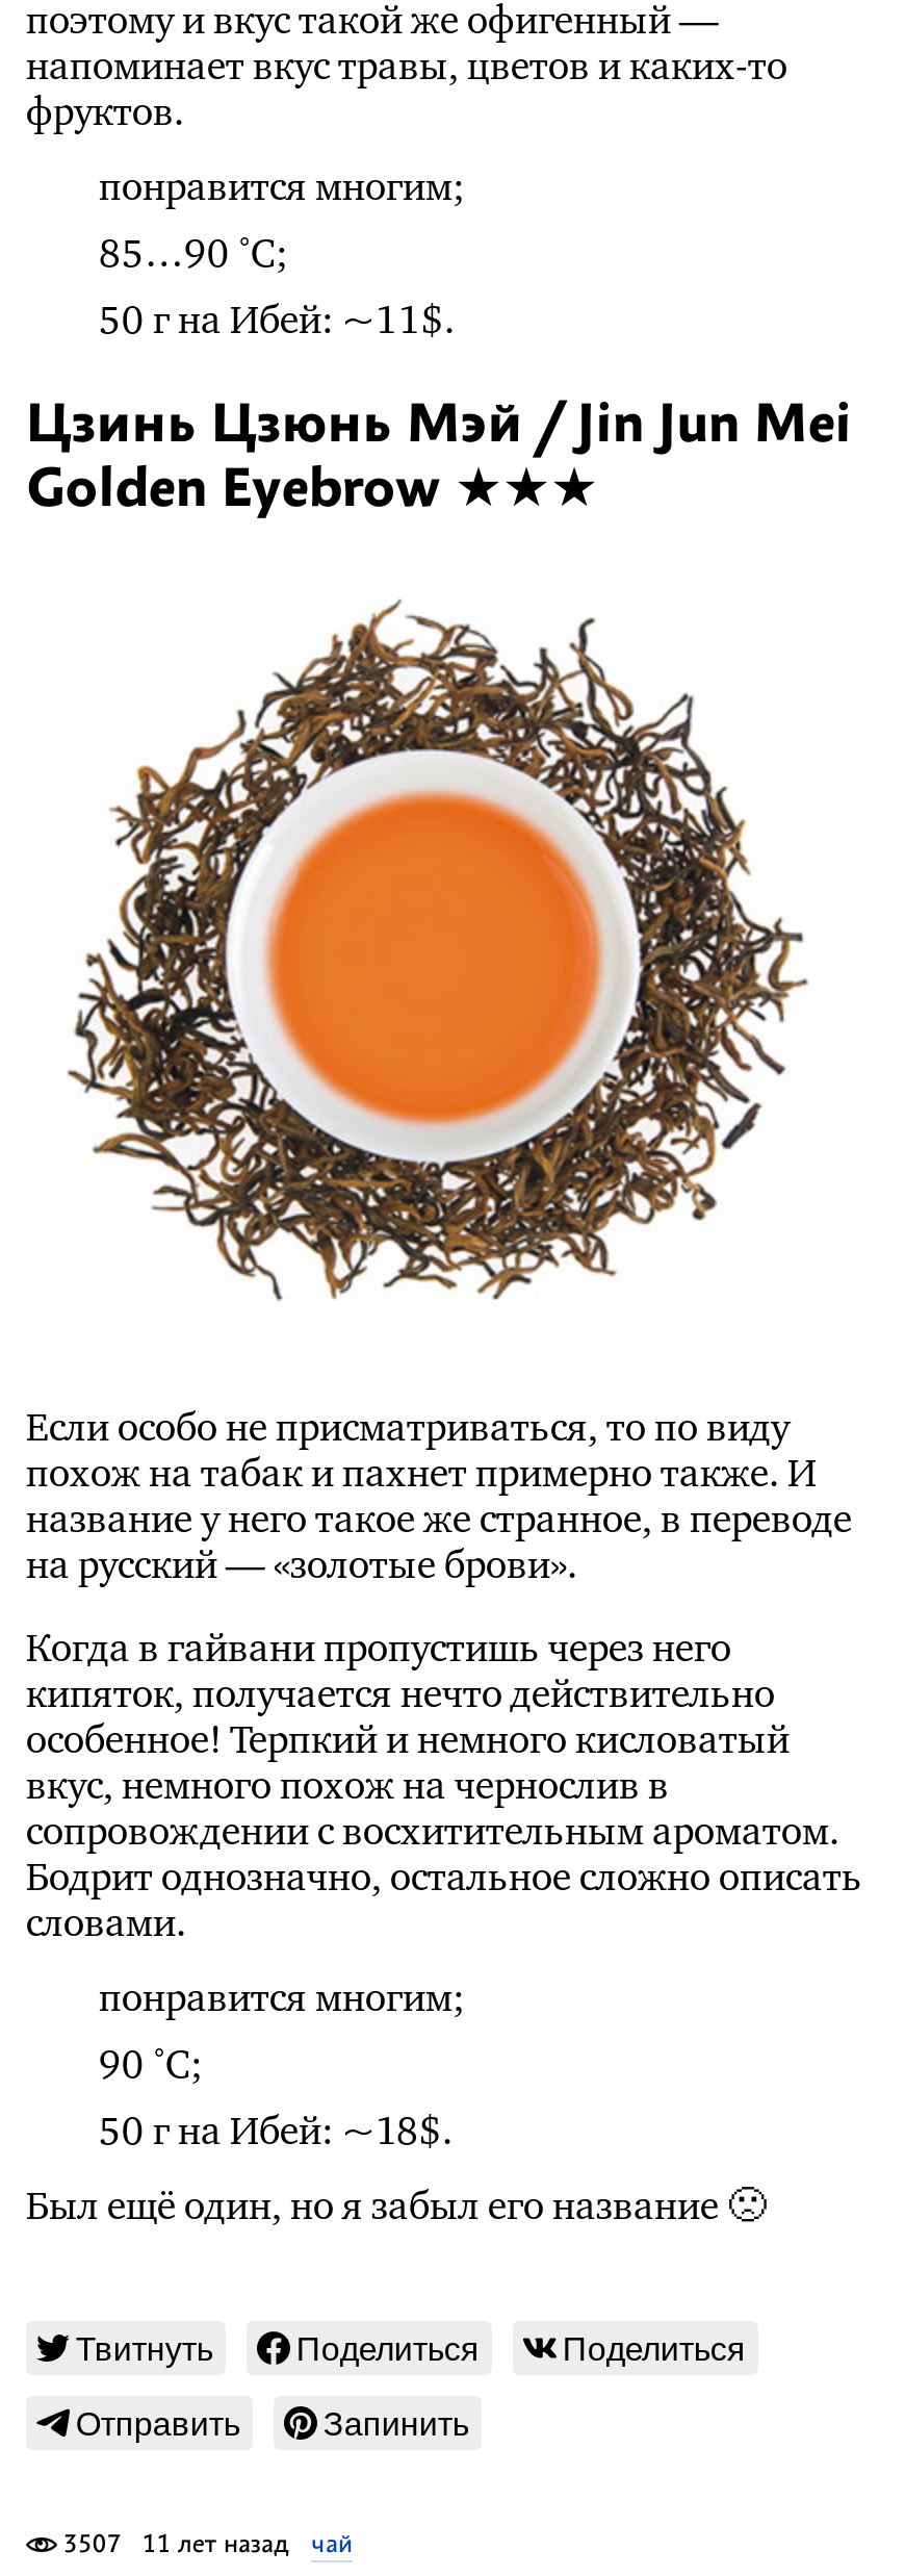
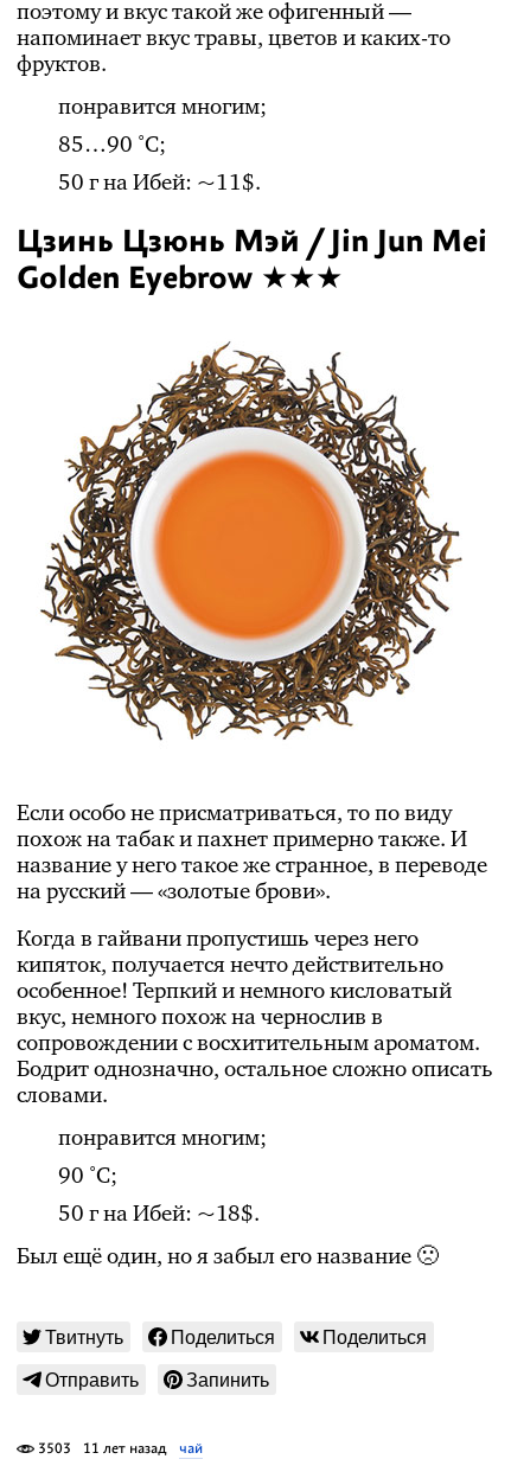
[63,2529,352,2560] 3507 11 лет назад чай -> [38,1440,203,1458] 3503 11 лет назад чай

